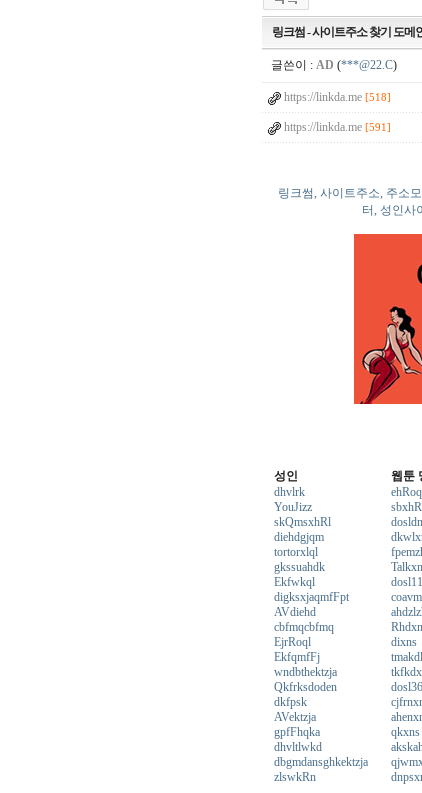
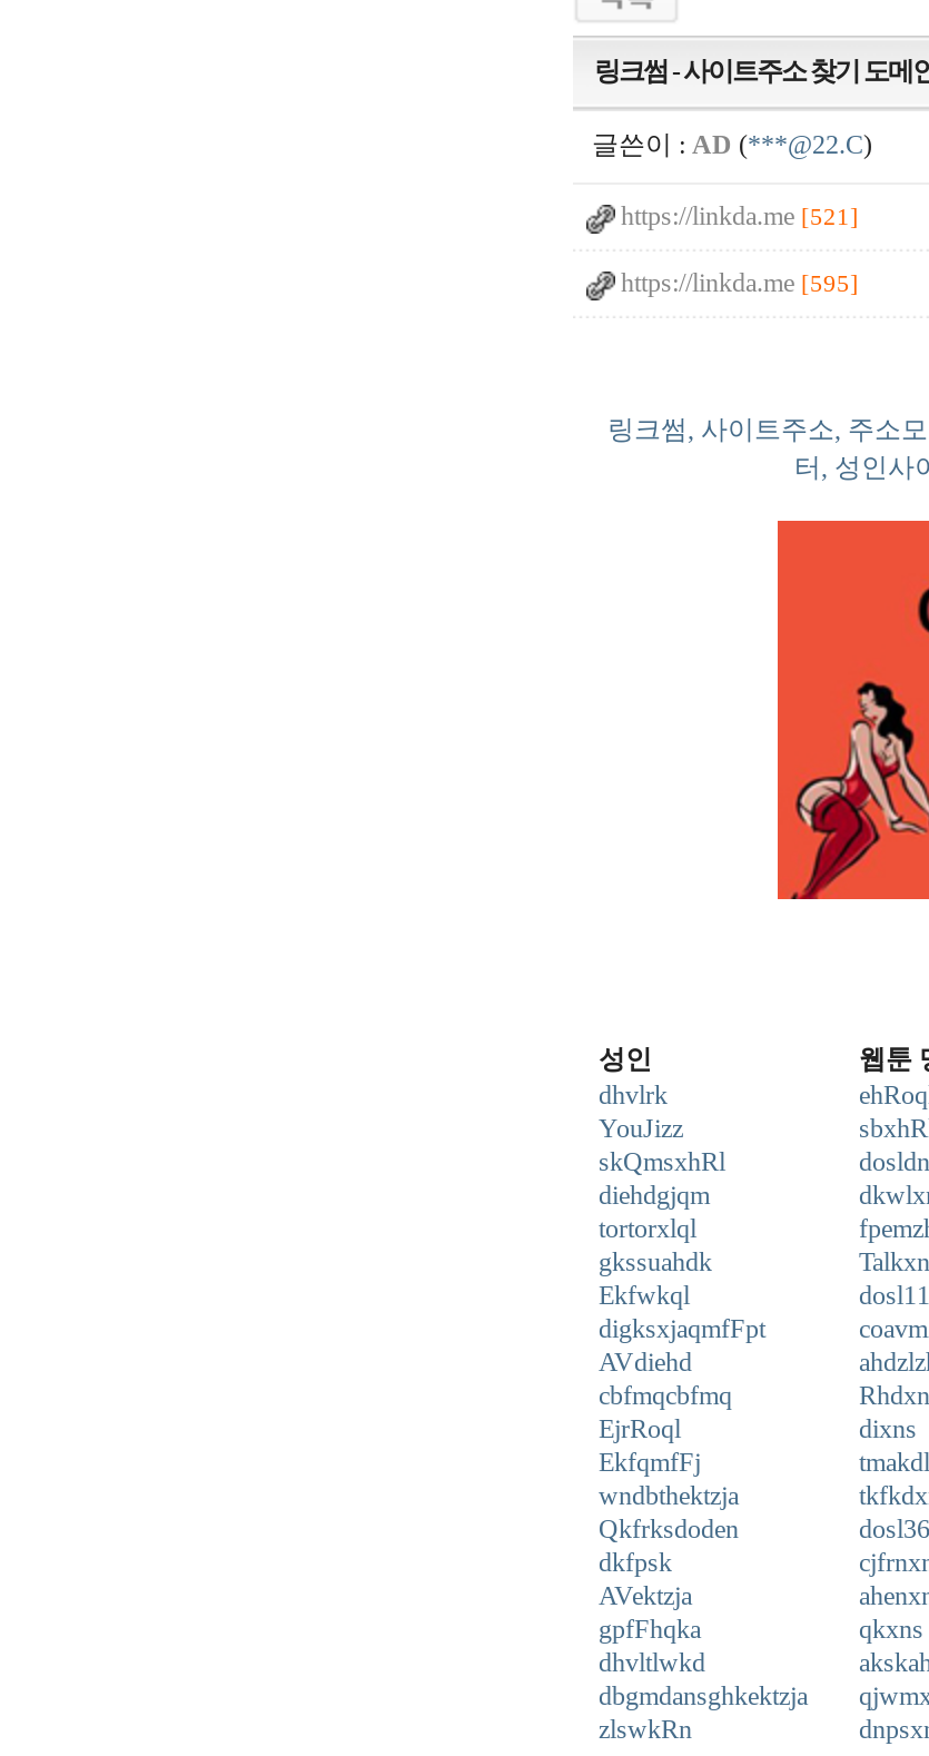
[283,90,390,104] https://linkda.me [518] -> [621,200,859,231] https://linkda.me [521]
[283,120,390,134] https://linkda.me [591] -> [621,267,859,298] https://linkda.me [595]

